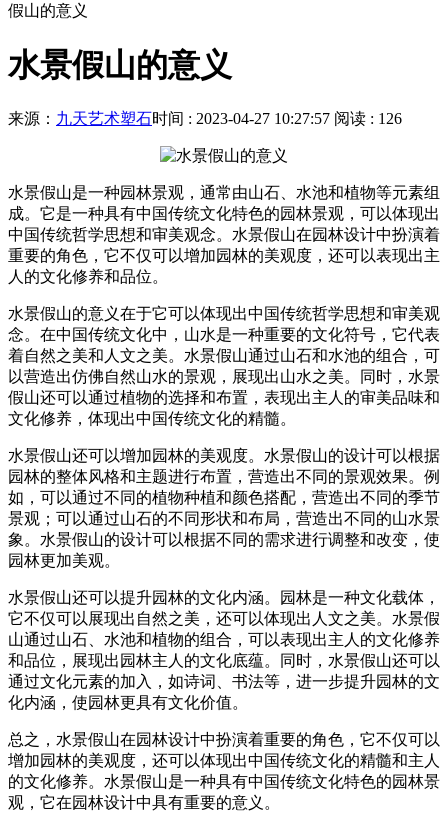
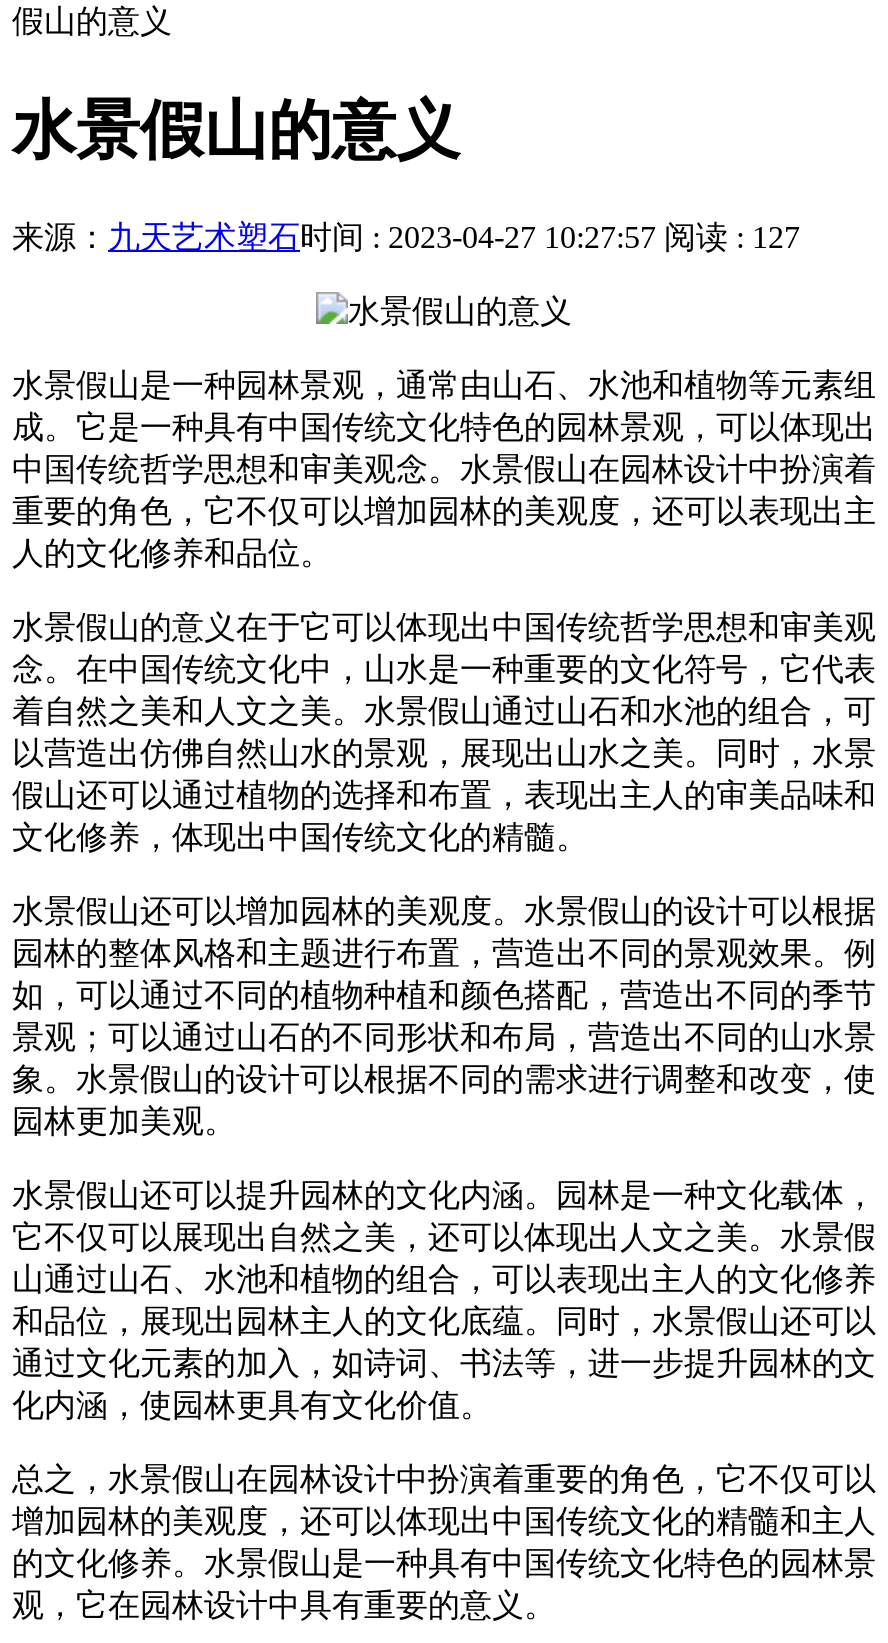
[8,110,402,127] 来源：九天艺术塑石时间 : 2023-04-27 10:27:57 阅读 : 126 -> [12,220,800,254] 来源：九天艺术塑石时间 : 2023-04-27 10:27:57 阅读 : 127

